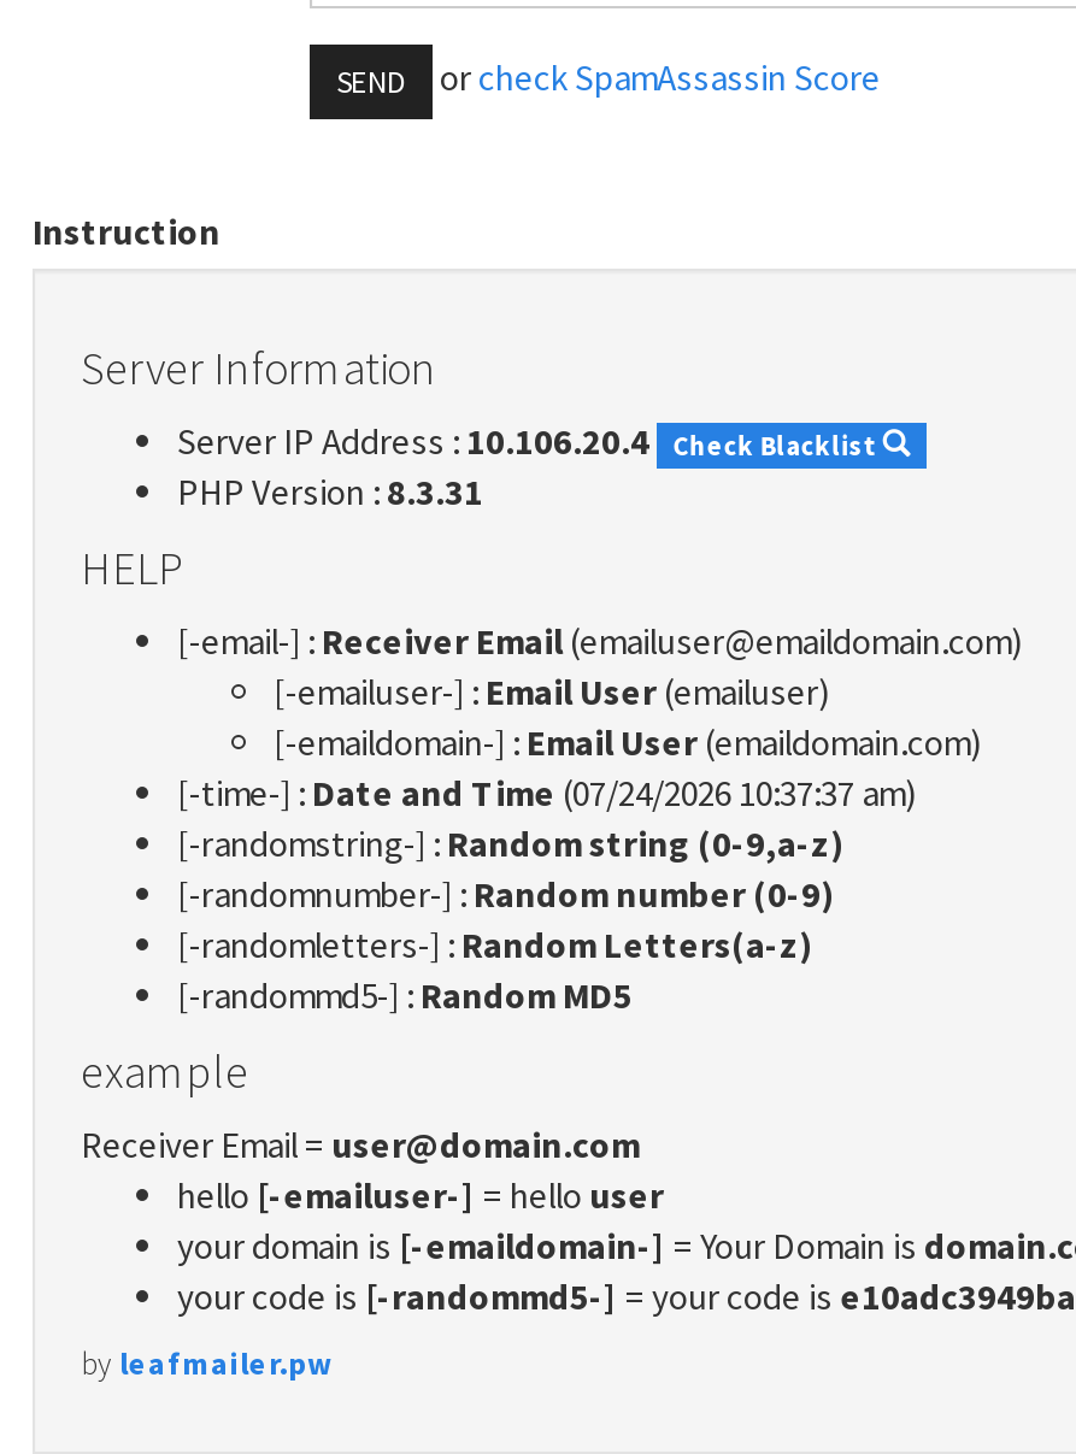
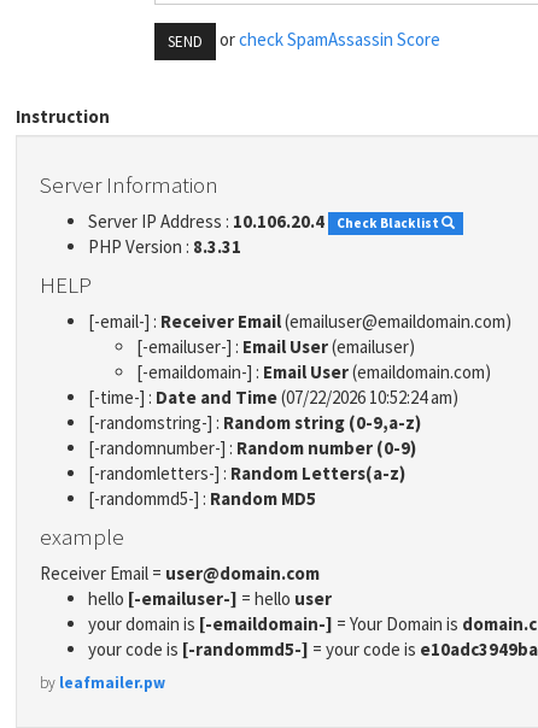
[177,770,917,816] [-time-] : Date and Time (07/24/2026 10:37:37 am) -> [88,386,458,409] [-time-] : Date and Time (07/22/2026 10:52:24 am)

